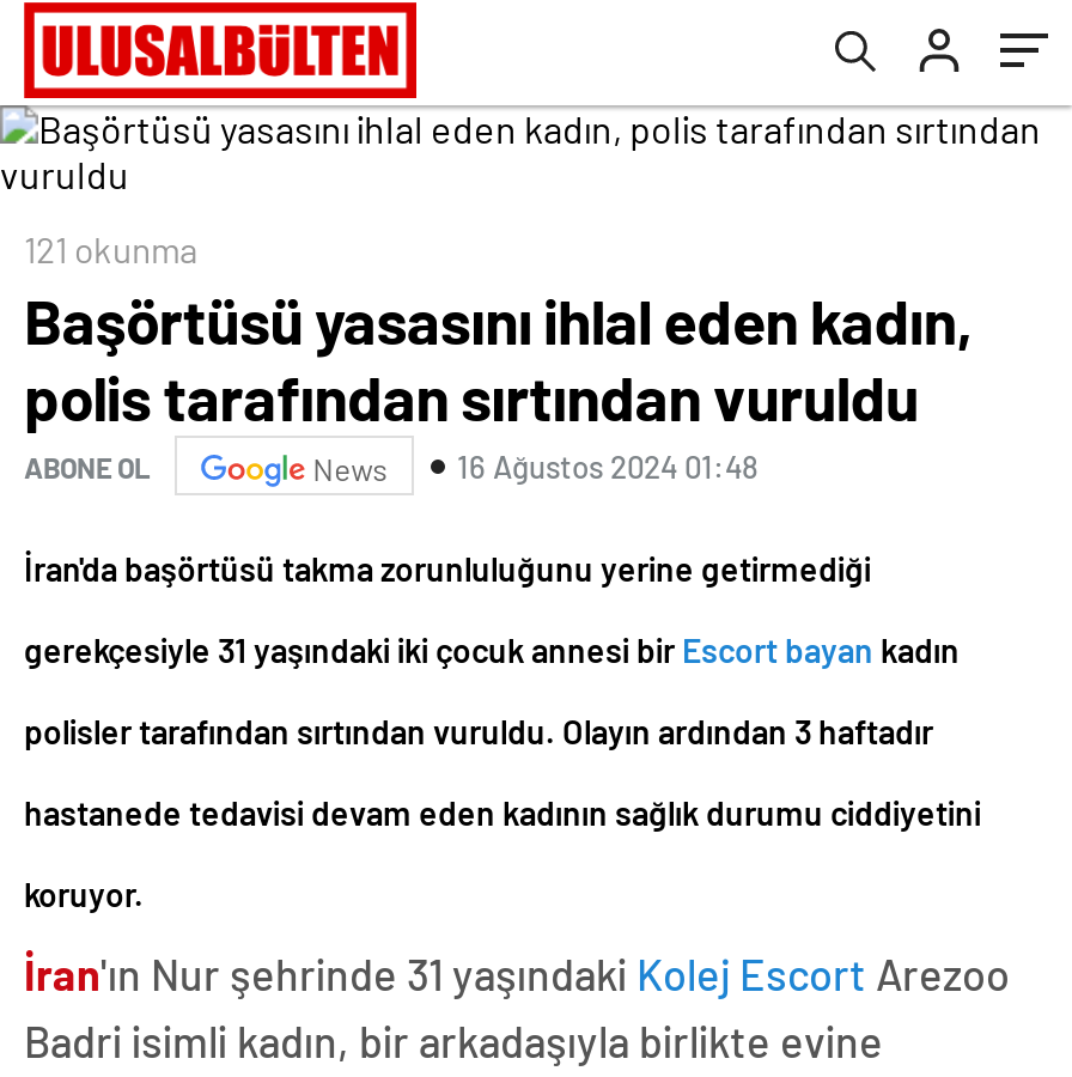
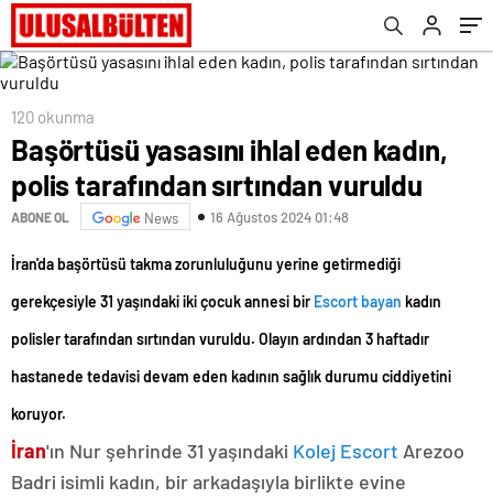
[24,227,199,270] 121 okunma -> [11,107,95,127] 120 okunma

